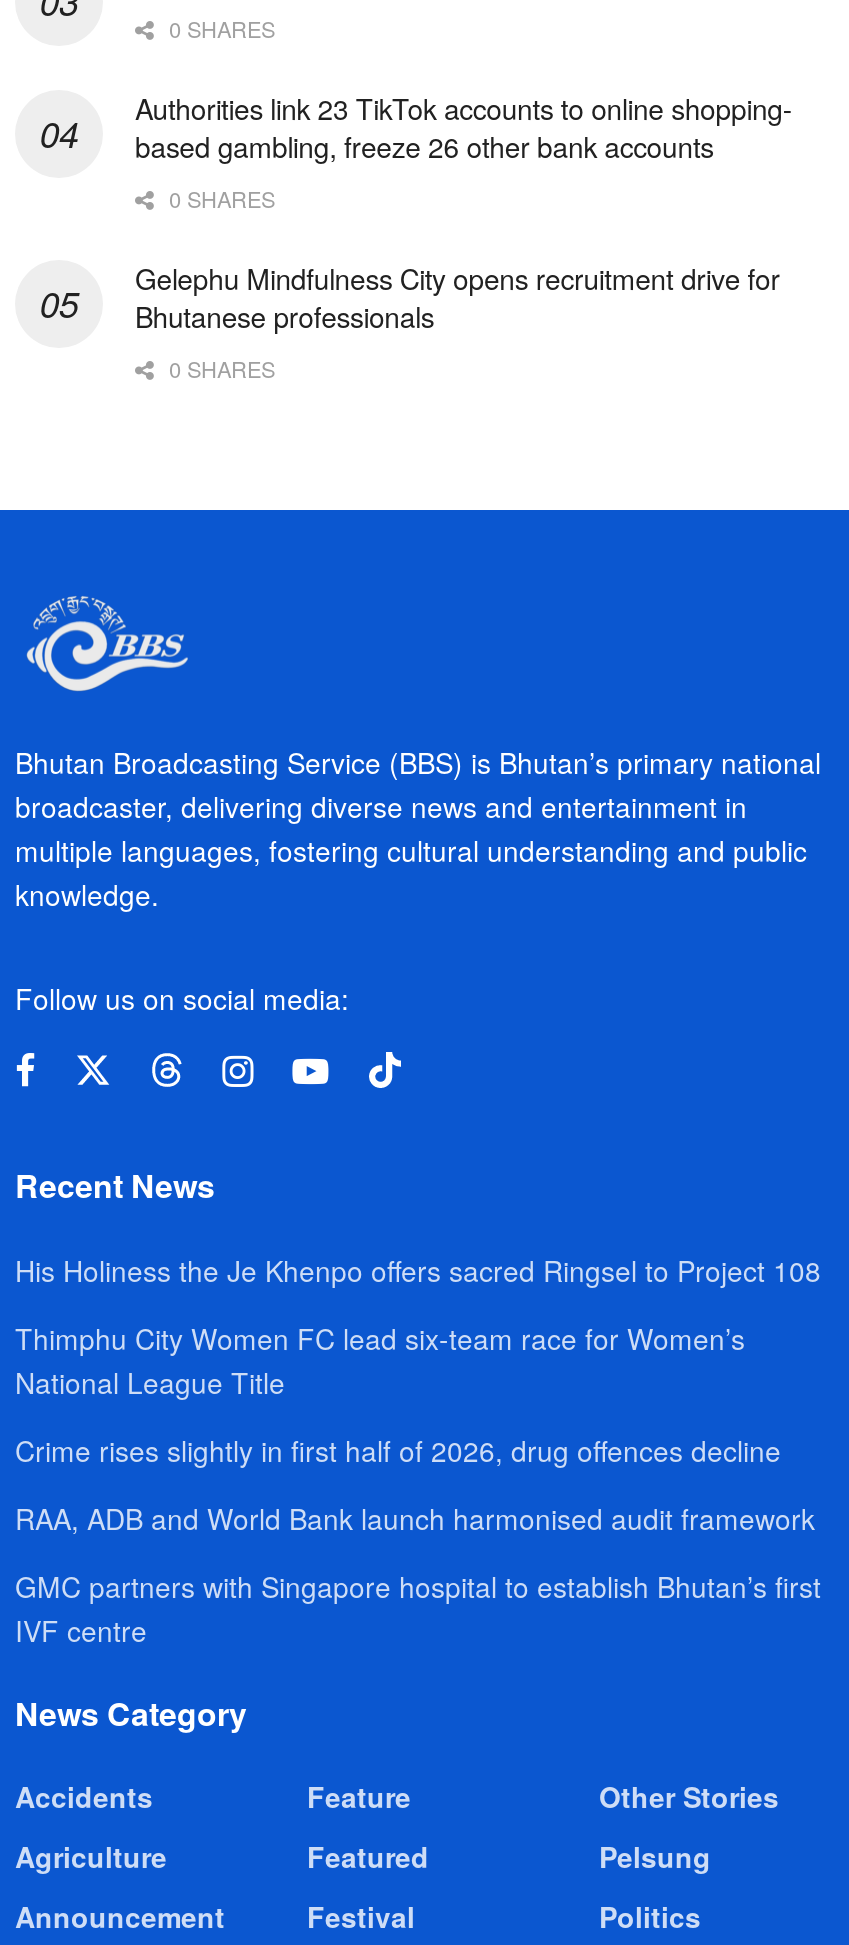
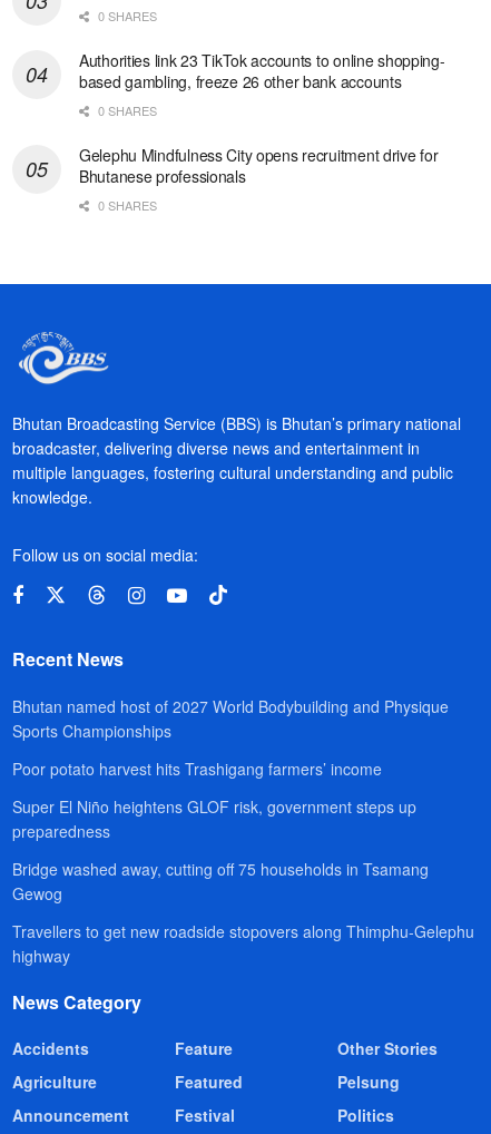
[15,1249,821,1289] His Holiness the Je Khenpo offers sacred Ringsel to Project 108 -> [12,695,449,742] Bhutan named host of 2027 World Bodybuilding and Physique | Sports Championships
[15,1317,745,1401] Thimphu City Women FC lead six-team race for Women’s | National League Title -> [12,758,382,780] Poor potato harvest hits Trashigang farmers’ income
[15,1429,781,1469] Crime rises slightly in first half of 2026, drug offences decline -> [12,796,416,842] Super El Niño heightens GLOF risk, government steps up | preparedness
[15,1497,815,1537] RAA, ADB and World Bank launch harmonised audit framework -> [12,858,429,905] Bridge washed away, cutting off 75 households in Tsamang | Gewog
[15,1565,821,1649] GMC partners with Singapore hospital to establish Bhutan’s first | IVF centre -> [12,920,474,967] Travellers to get new roadside stopovers along Thimphu-Gelephu | highway

